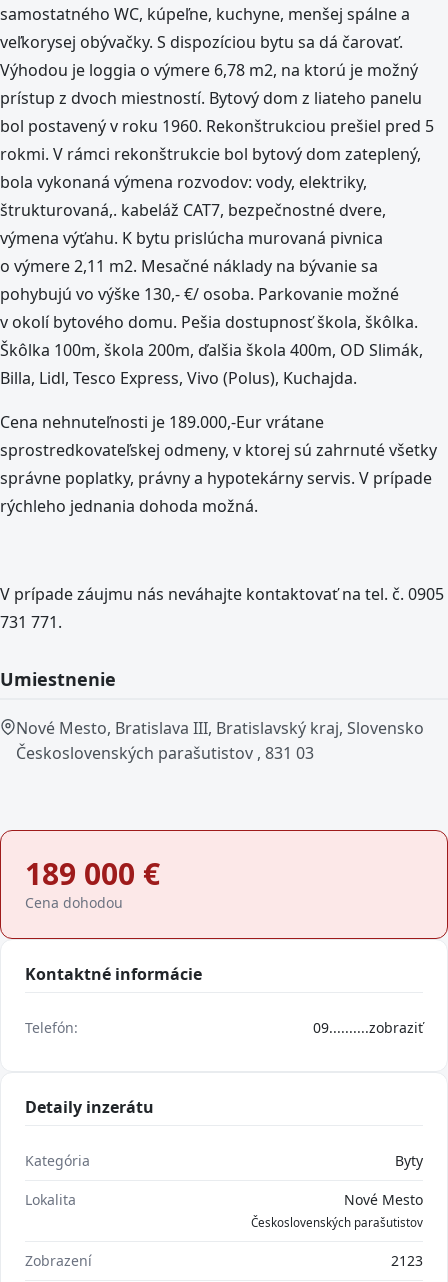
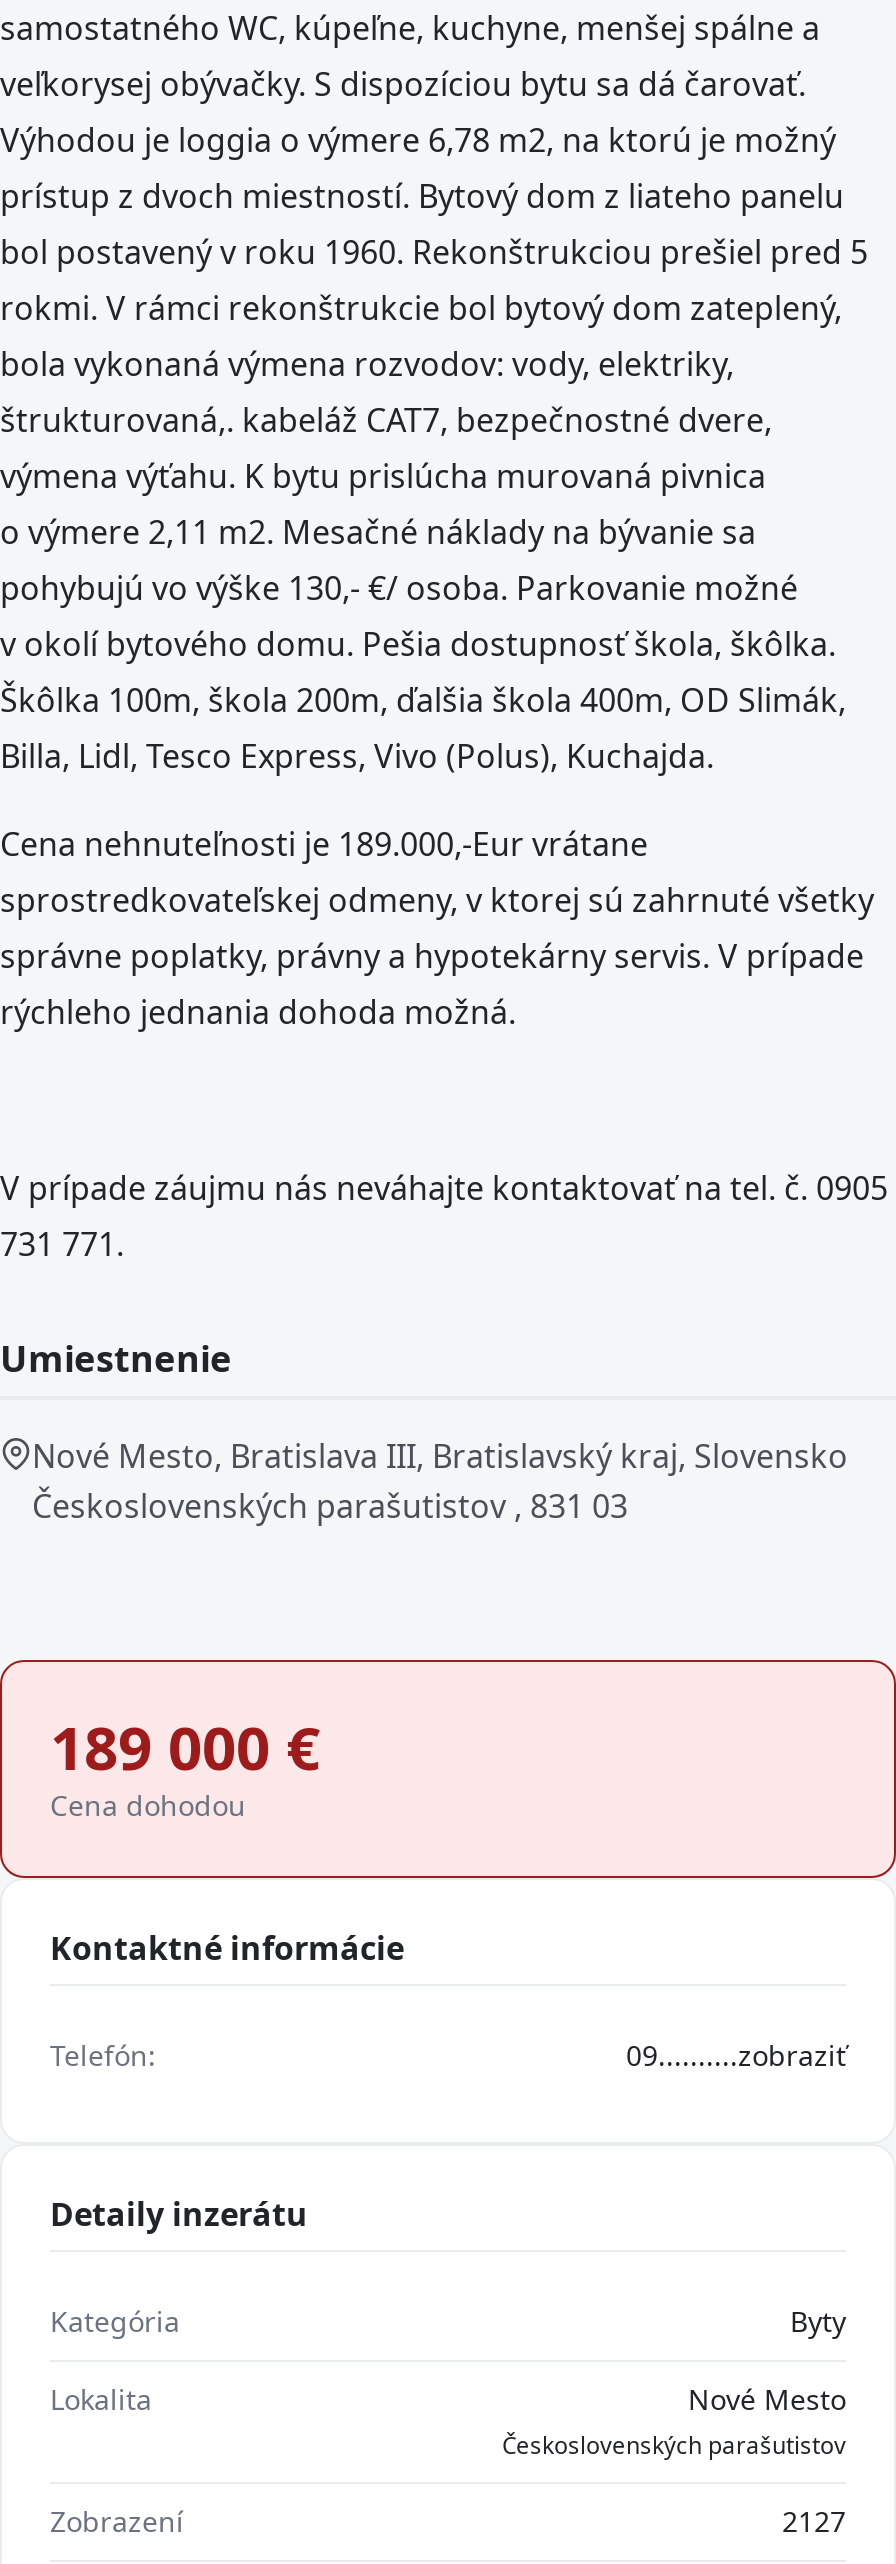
[391,1251,423,1270] 2123 -> [782,2502,846,2540] 2127

